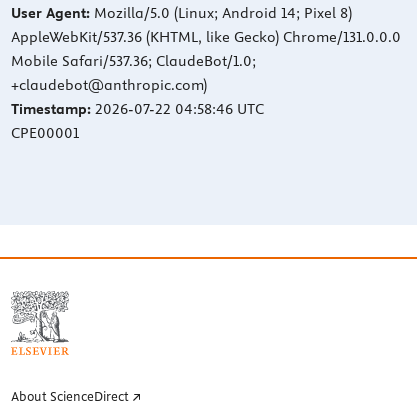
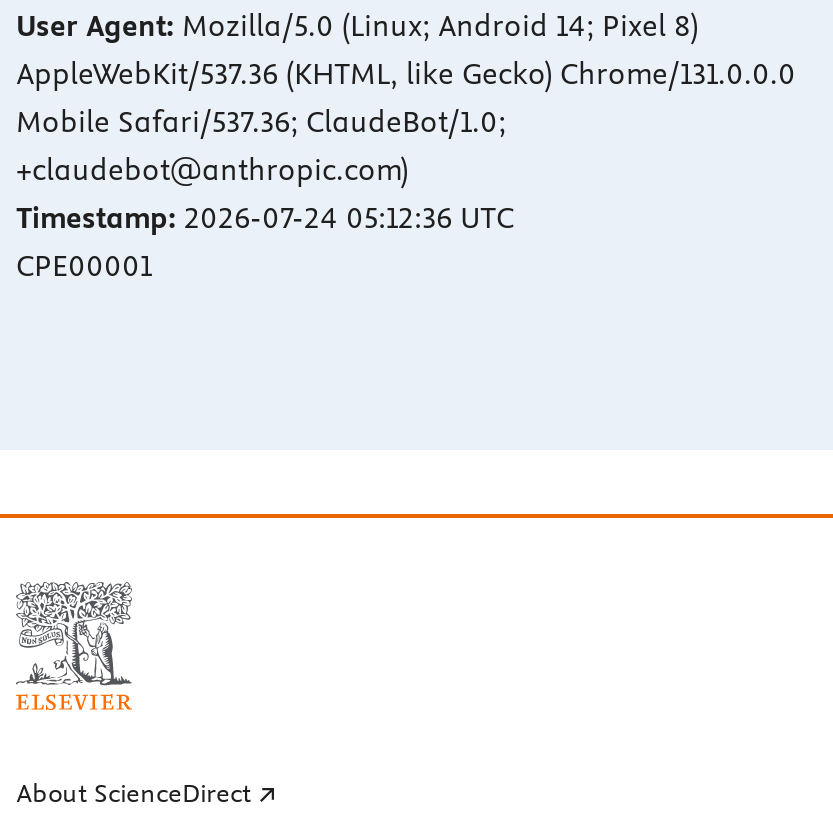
[11,100,264,118] Timestamp: 2026-07-22 04:58:46 UTC -> [16,201,514,237] Timestamp: 2026-07-24 05:12:36 UTC

